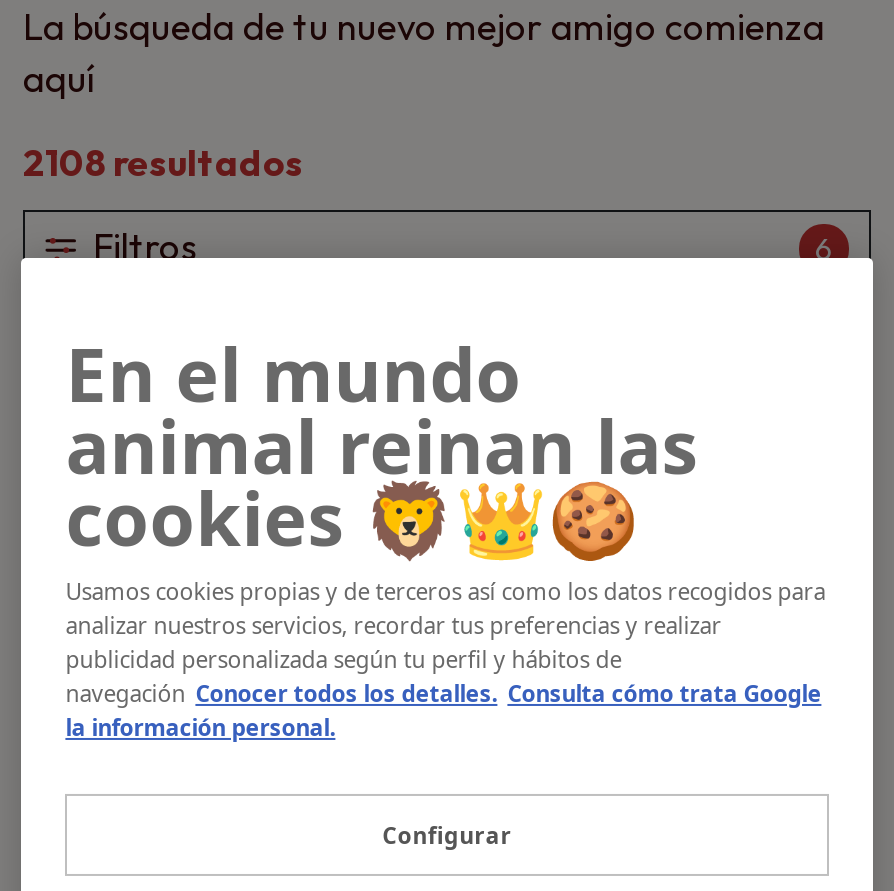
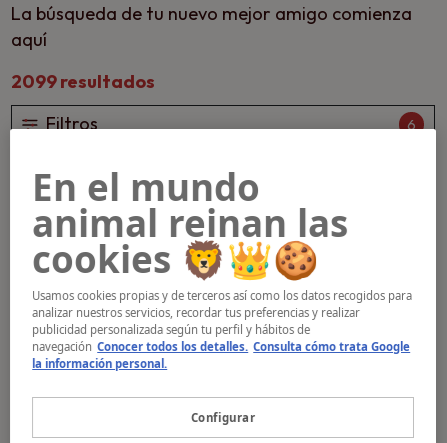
[23,140,303,186] 2108 resultados -> [11,70,155,93] 2099 resultados

